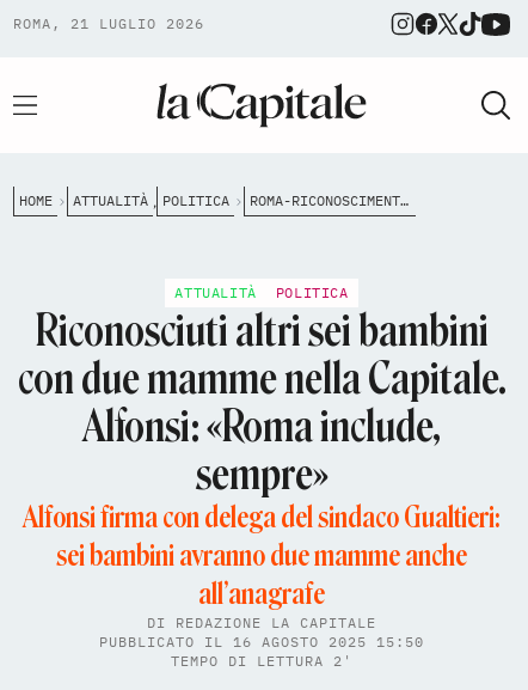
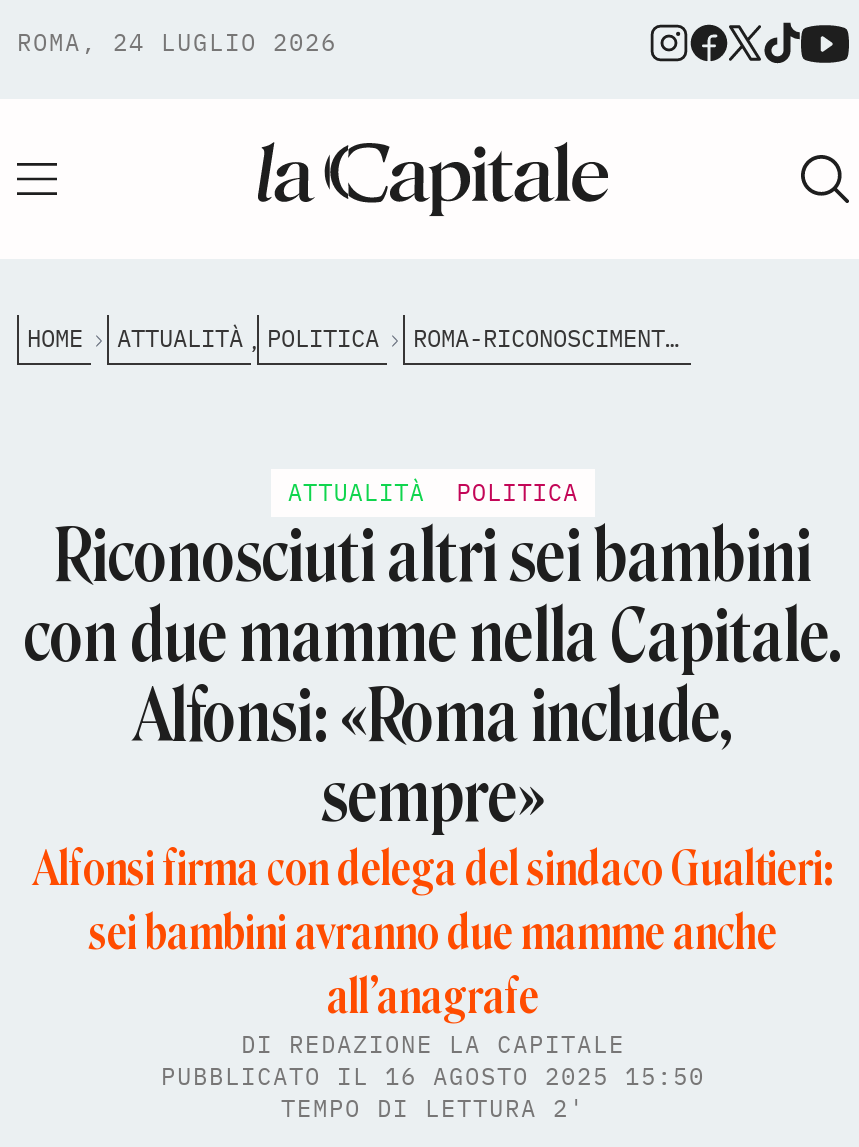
[13,14,204,32] ROMA, 21 LUGLIO 2026 -> [17,27,337,57] ROMA, 24 LUGLIO 2026

